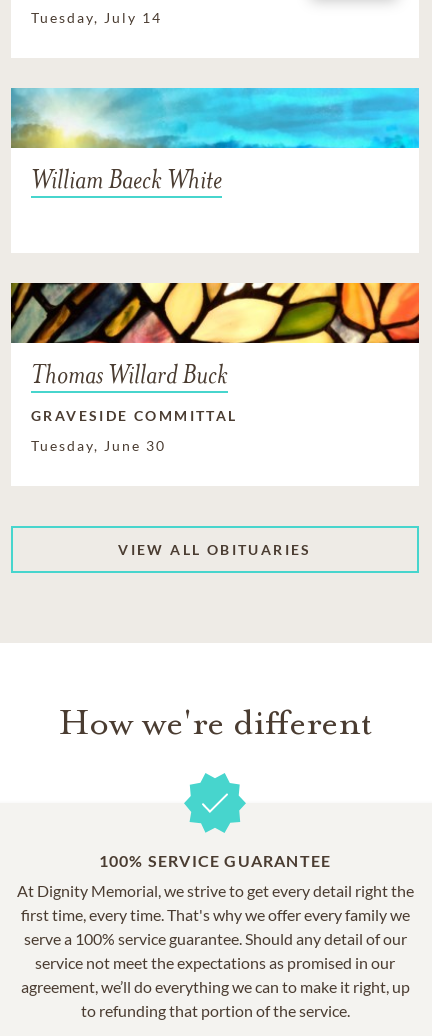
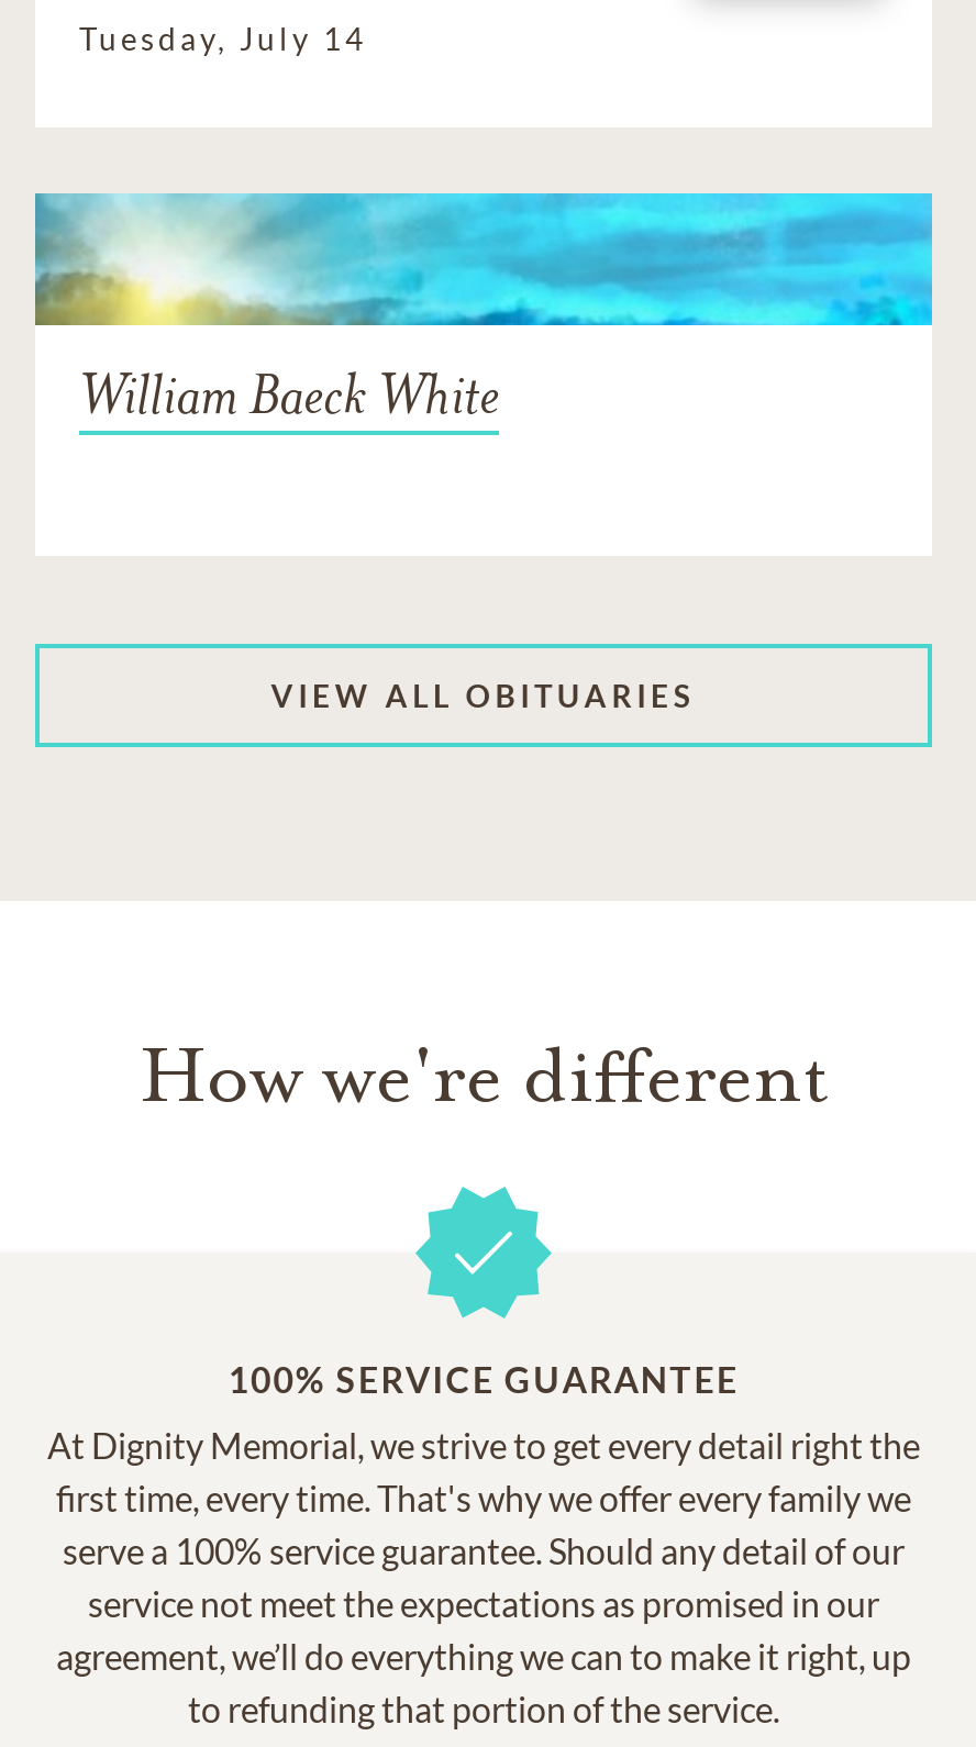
[10,282,420,454] [image] | Thomas Willard Buck | GRAVESIDE COMMITTAL | Tuesday, June 30 -> none

